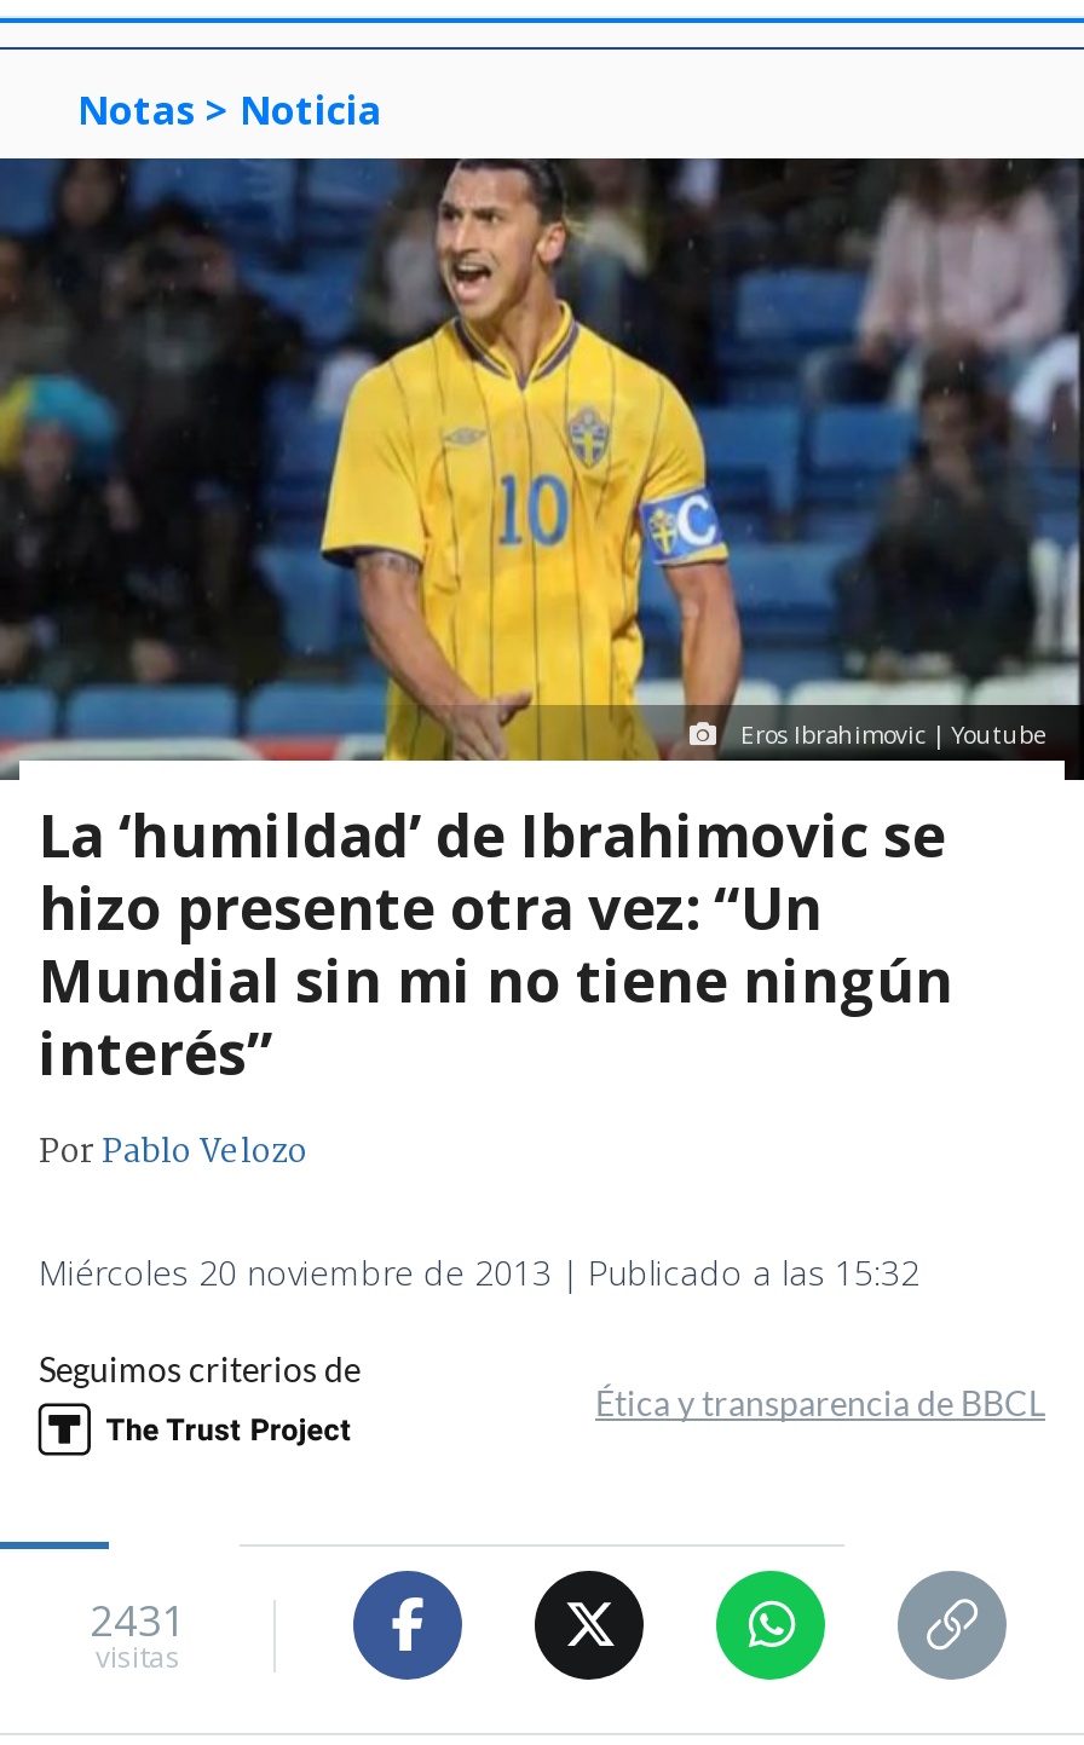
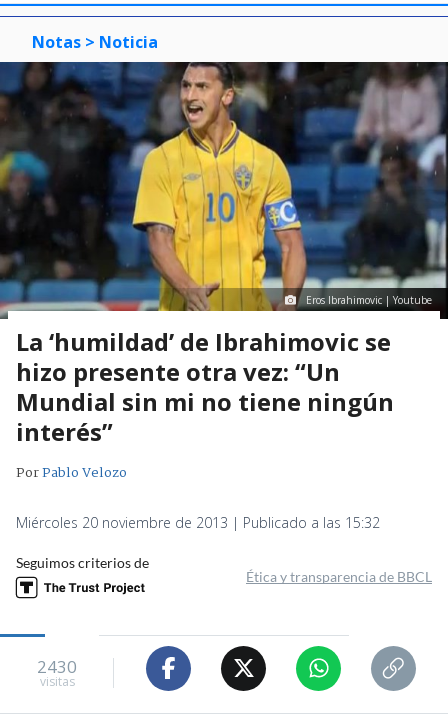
[90,1593,186,1649] 2431 -> [37,655,77,678] 2430

